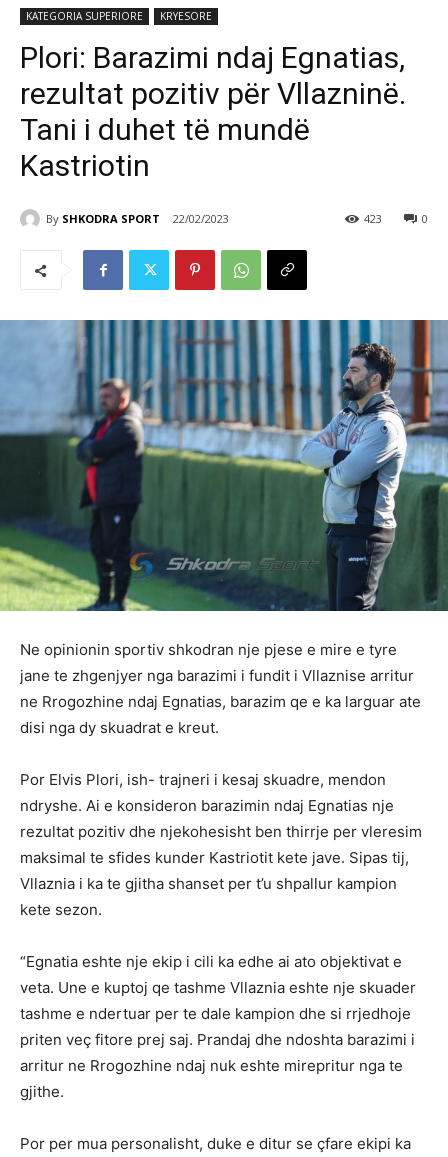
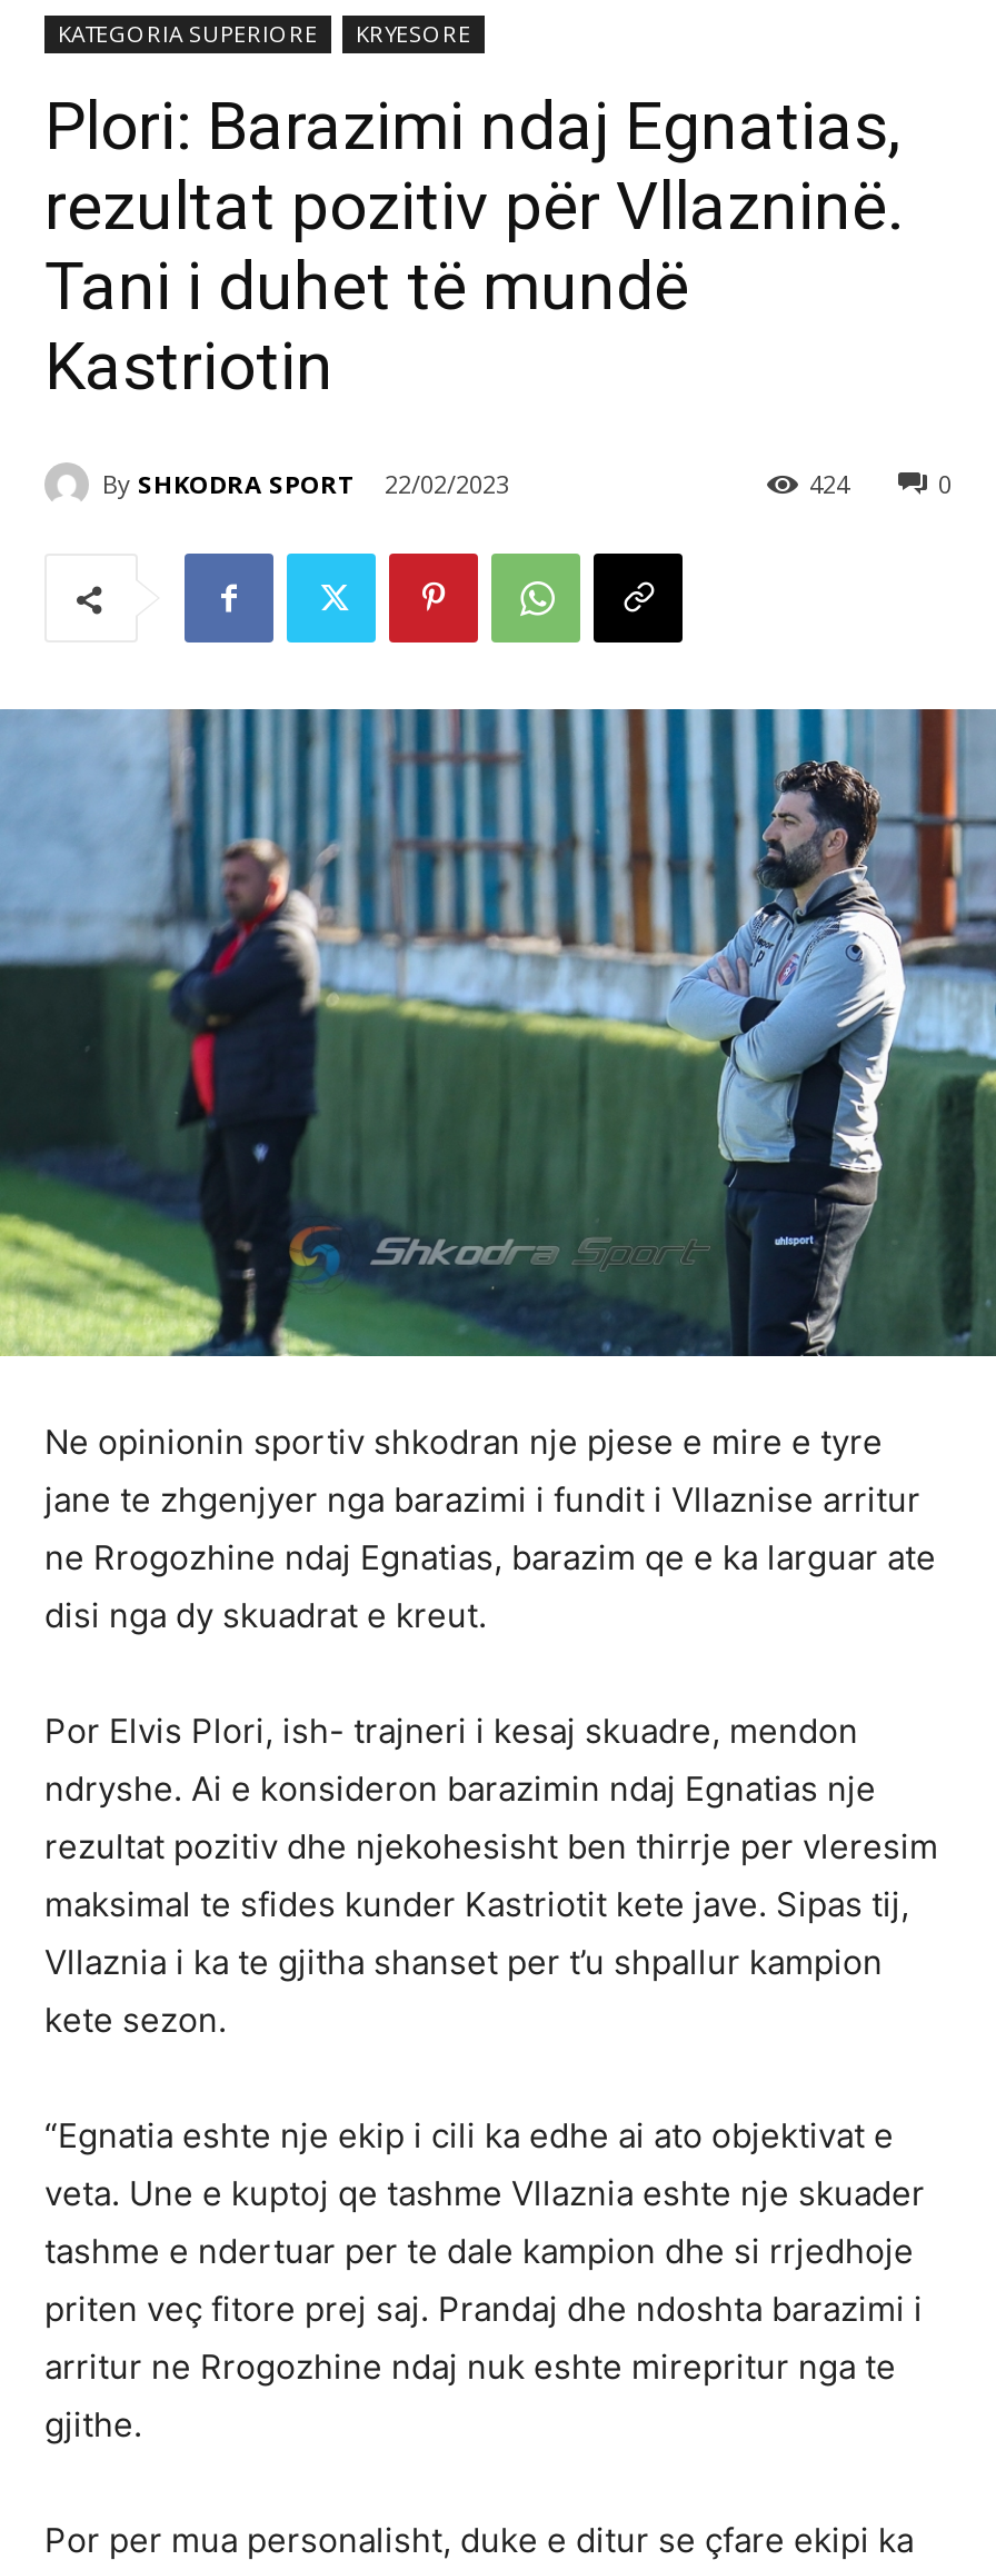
[364,211,382,226] 423 -> [809,467,849,500] 424

